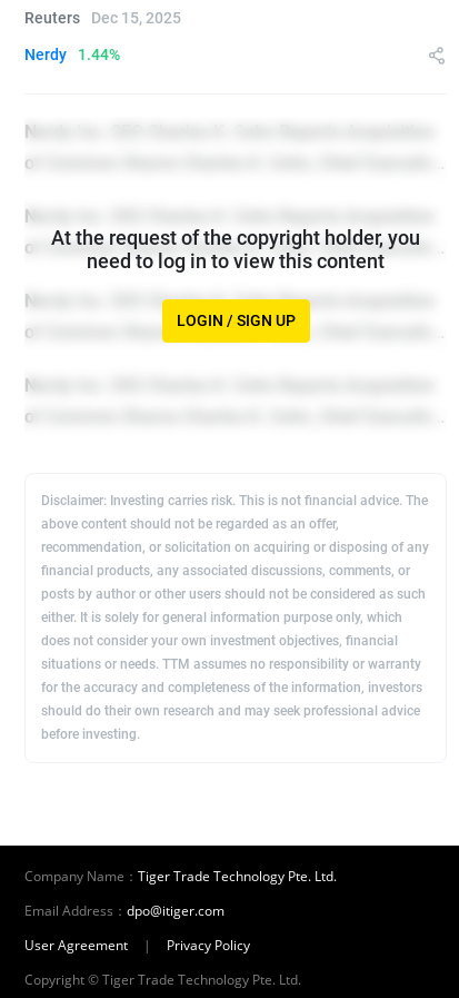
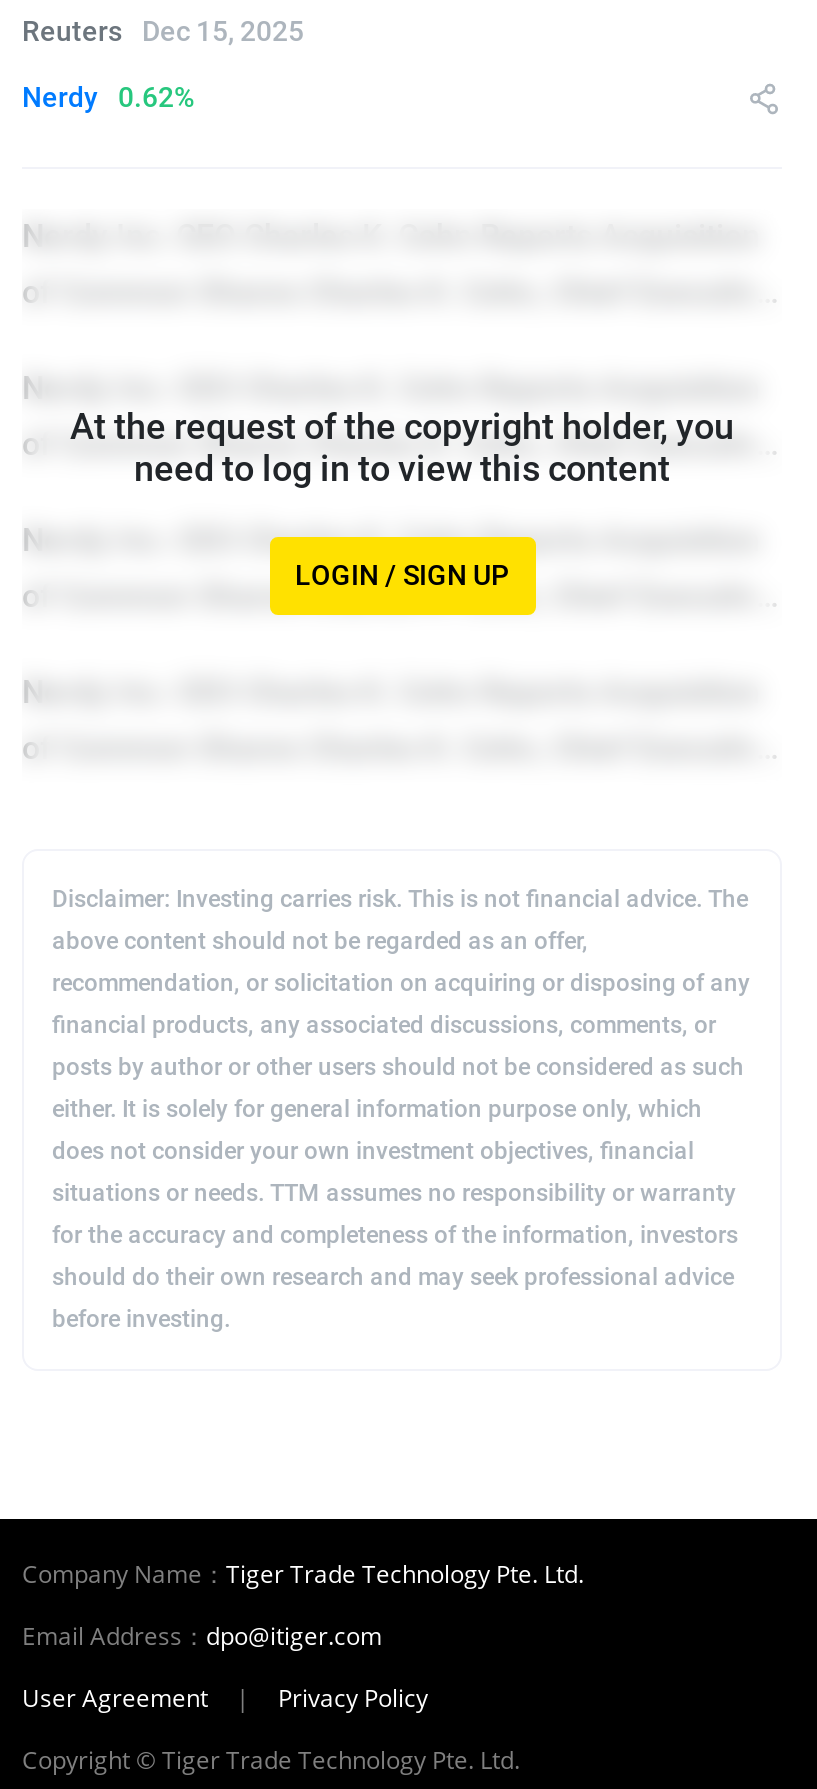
[24,46,120,63] Nerdy 1.44% -> [22,81,194,113] Nerdy 0.62%

